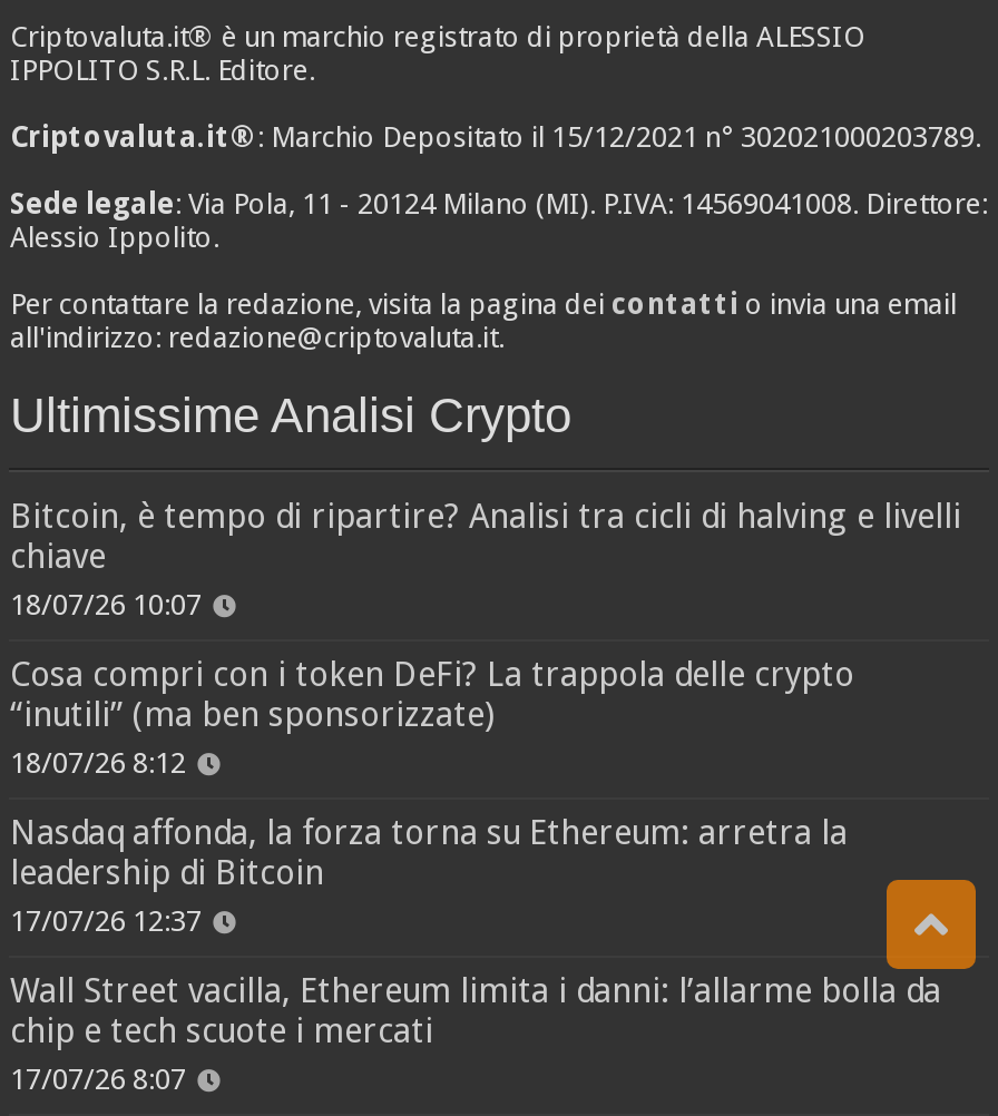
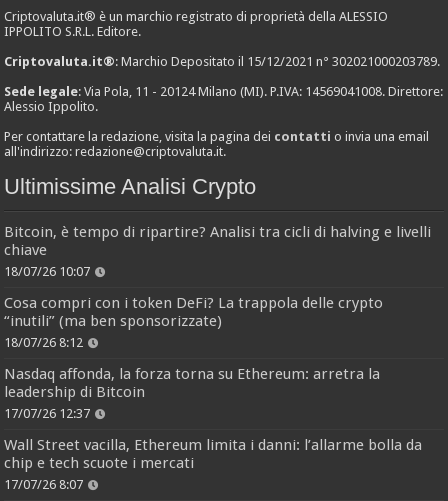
[884,878,978,971] [image] -> none

